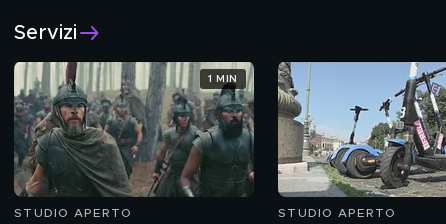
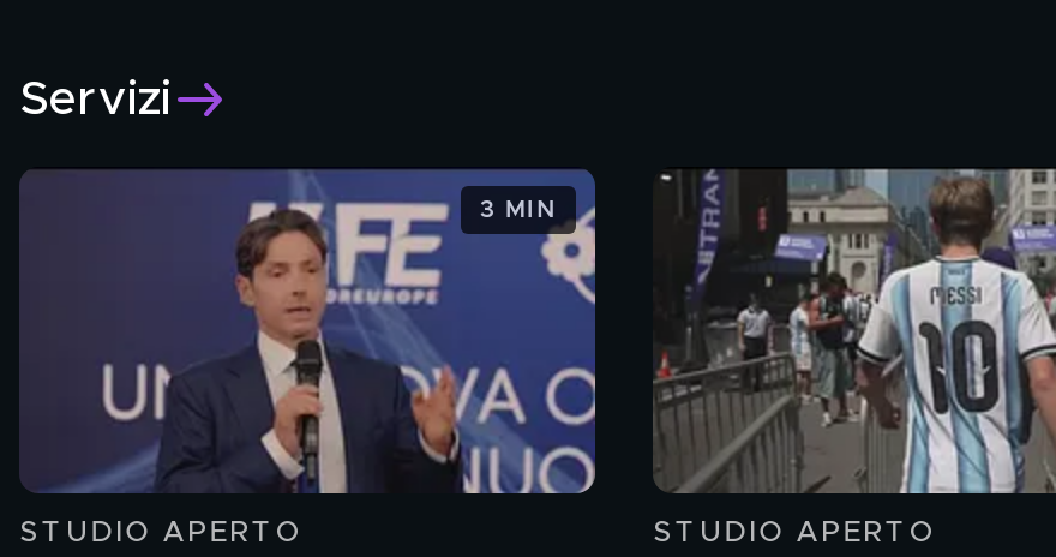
[13,61,255,198] [image] | 1 MIN -> [19,167,598,496] [image] | 3 MIN
[277,61,443,197] [image] -> [653,167,1049,493] [image]

